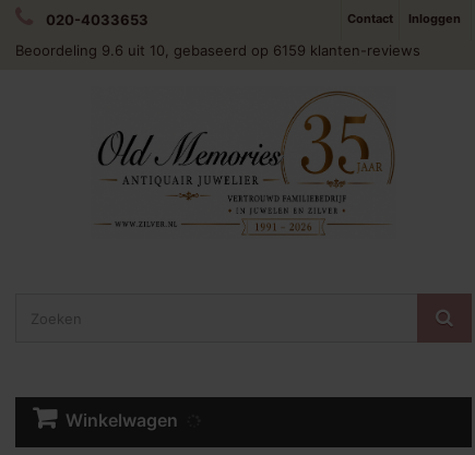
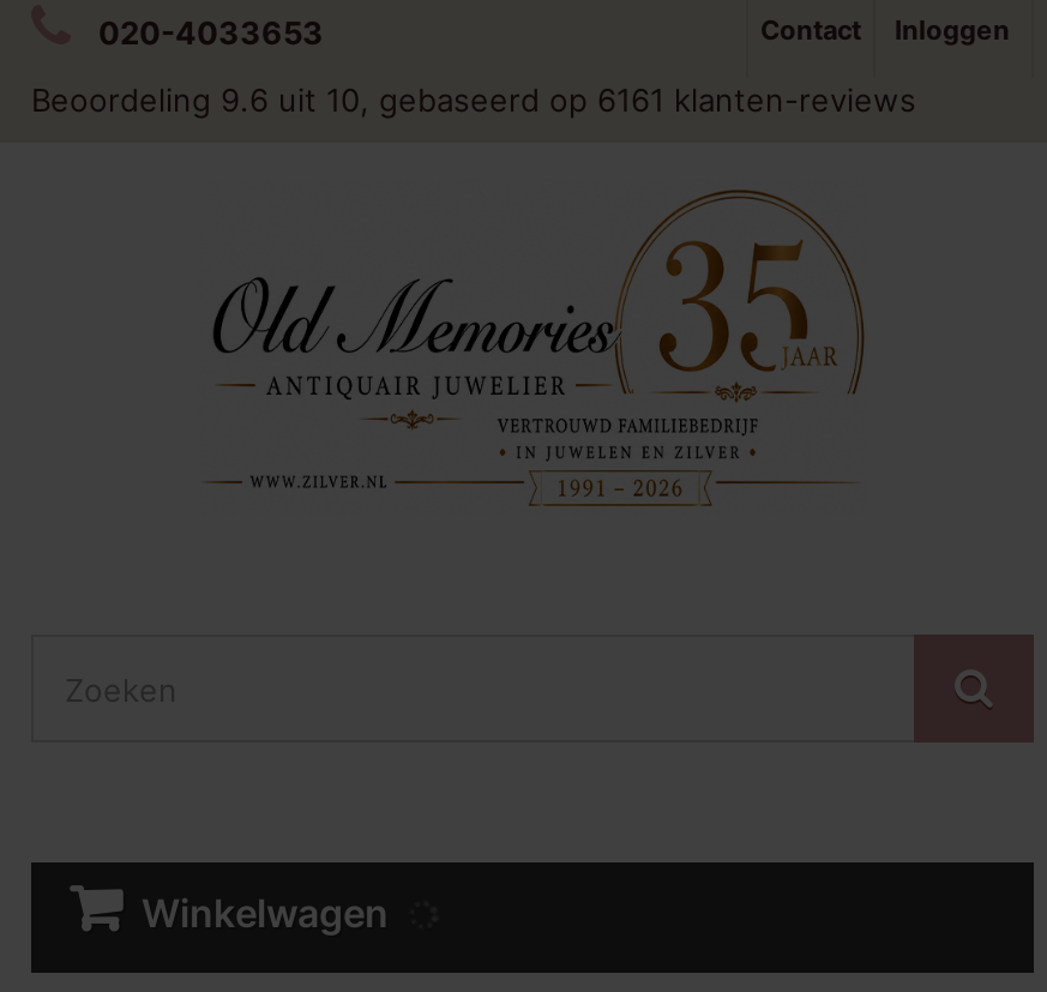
[15,41,420,59] Beoordeling 9.6 uit 10, gebaseerd op 6159 klanten-reviews -> [31,80,916,119] Beoordeling 9.6 uit 10, gebaseerd op 6161 klanten-reviews

